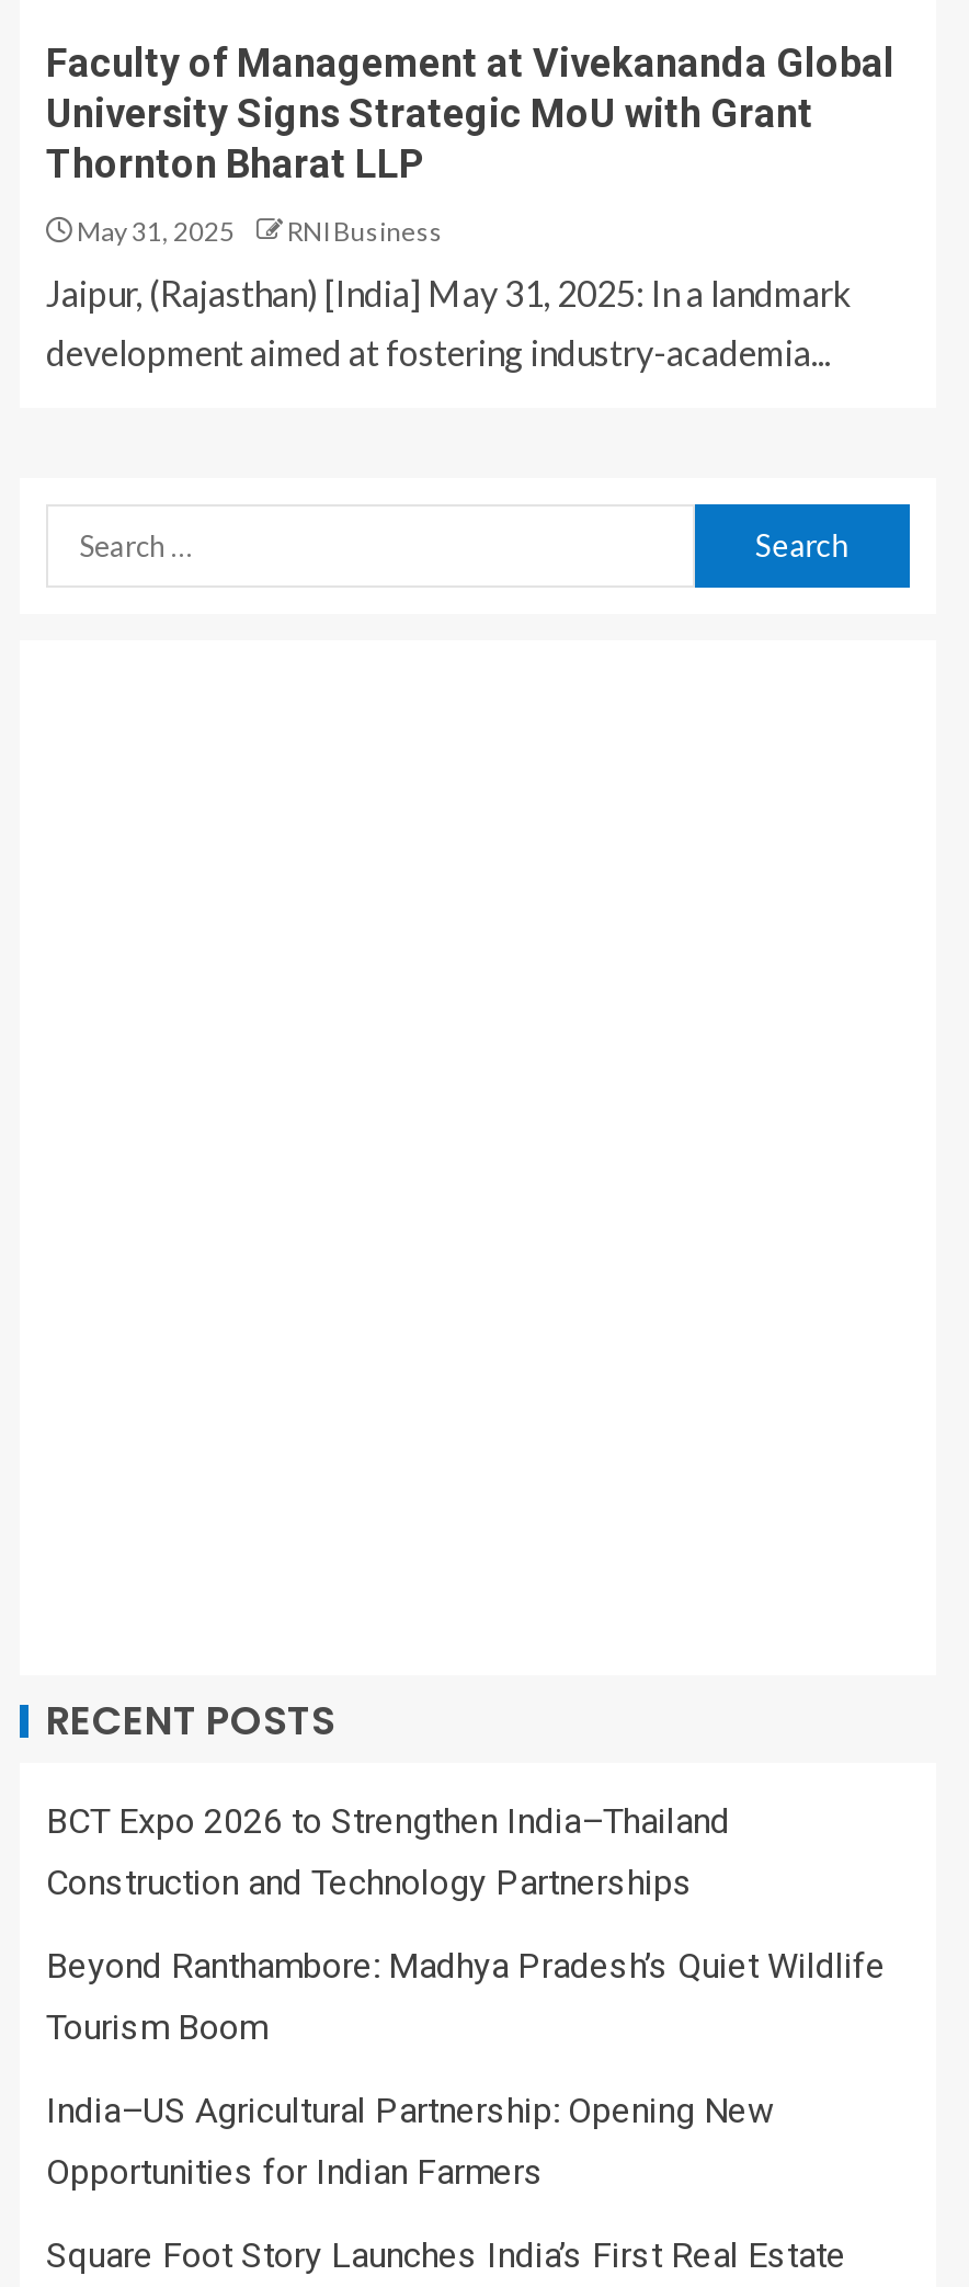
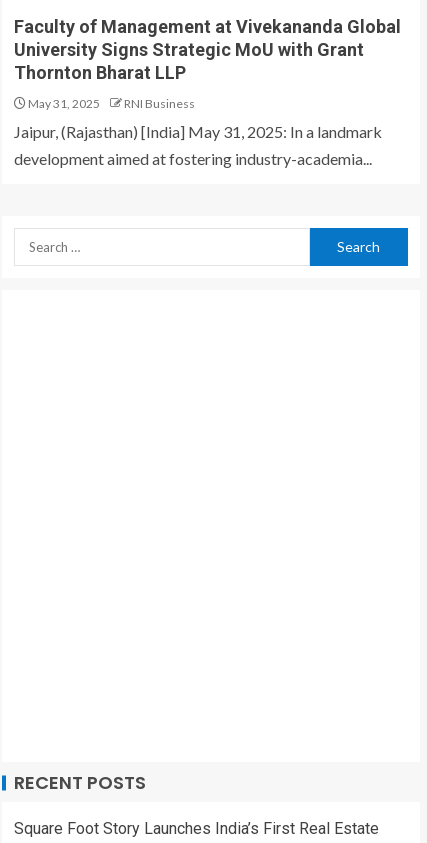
[46,1801,886,2194] BCT Expo 2026 to Strengthen India–Thailand | Construction and Technology Partnerships | Beyond Ranthambore: Madhya Pradesh’s Quiet Wildlife | Tourism Boom | India–US Agricultural Partnership: Opening New | Opportunities for Indian Farmers -> none

